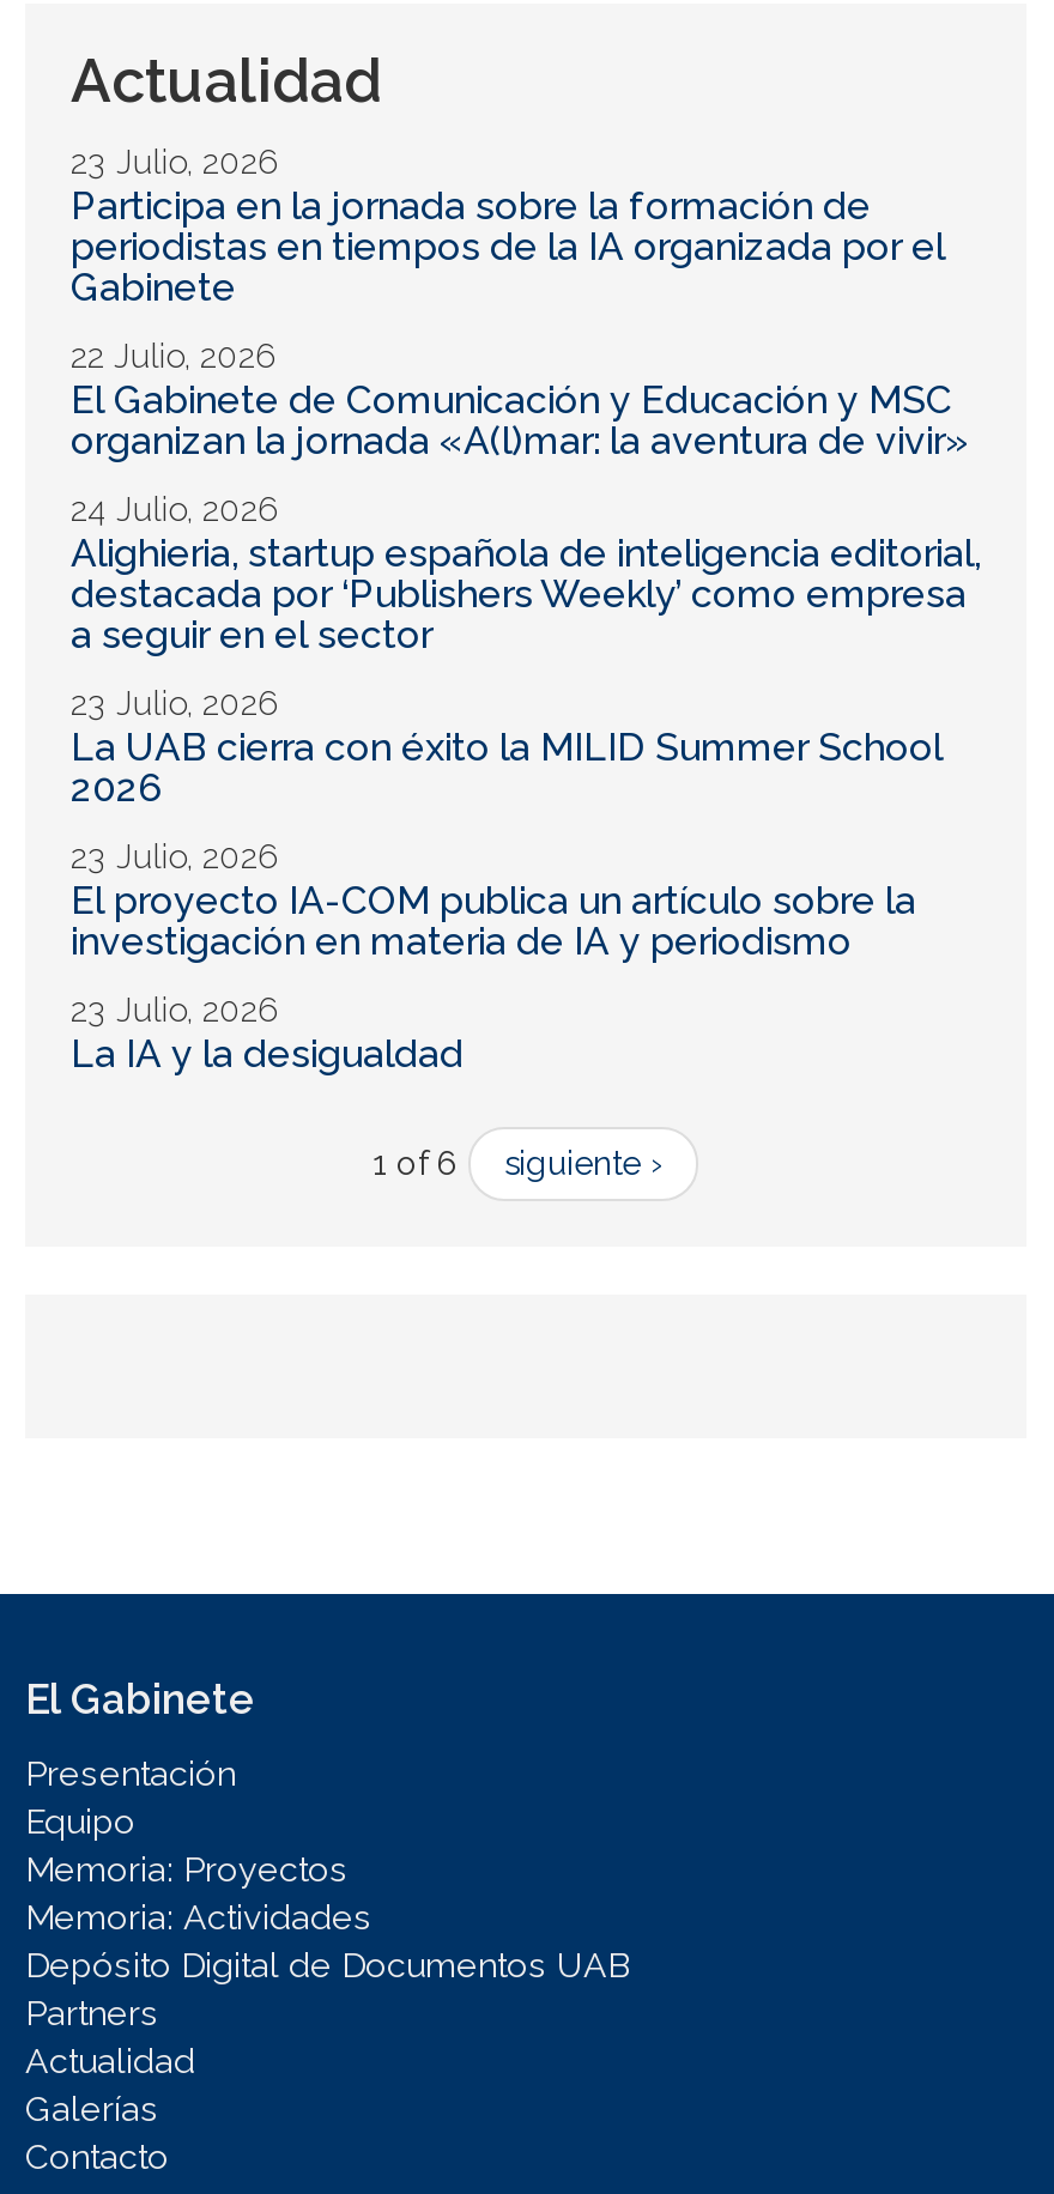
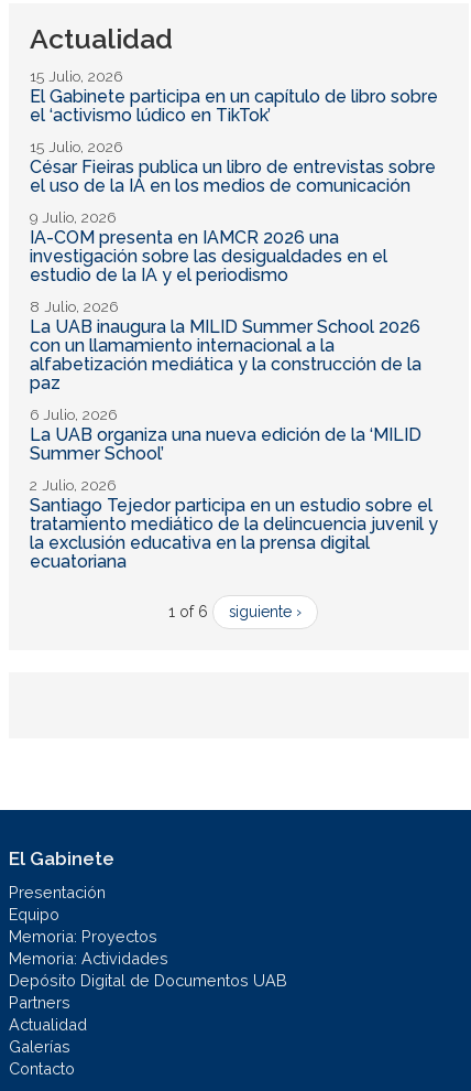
[71,142,945,310] 23 Julio, 2026 | Participa en la jornada sobre la formación de | periodistas en tiempos de la IA organizada por el | Gabinete -> [30,67,438,125] 15 Julio, 2026 | El Gabinete participa en un capítulo de libro sobre | el ‘activismo lúdico en TikTok’
[71,336,969,463] 22 Julio, 2026 | El Gabinete de Comunicación y Educación y MSC | organizan la jornada «A(l)mar: la aventura de vivir» -> [30,138,436,196] 15 Julio, 2026 | César Fieiras publica un libro de entrevistas sobre | el uso de la IA en los medios de comunicación
[71,489,981,657] 24 Julio, 2026 | Alighieria, startup española de inteligencia editorial, | destacada por ‘Publishers Weekly’ como empresa | a seguir en el sector -> [30,208,387,285] 9 Julio, 2026 | IA-COM presenta en IAMCR 2026 una | investigación sobre las desigualdades en el | estudio de la IA y el periodismo
[71,683,943,810] 23 Julio, 2026 | La UAB cierra con éxito la MILID Summer School | 2026 -> [30,297,421,393] 8 Julio, 2026 | La UAB inaugura la MILID Summer School 2026 | con un llamamiento internacional a la | alfabetización mediática y la construcción de la | paz
[71,837,916,964] 23 Julio, 2026 | El proyecto IA-COM publica un artículo sobre la | investigación en materia de IA y periodismo -> [30,405,421,464] 6 Julio, 2026 | La UAB organiza una nueva edición de la ‘MILID | Summer School’
[71,990,464,1076] 23 Julio, 2026 | La IA y la desigualdad -> [30,476,438,572] 2 Julio, 2026 | Santiago Tejedor participa en un estudio sobre el | tratamiento mediático de la delincuencia juvenil y | la exclusión educativa en la prensa digital | ecuatoriana

